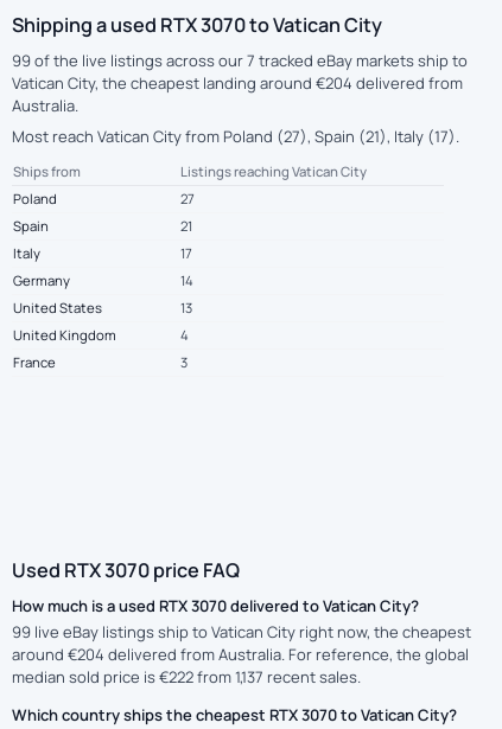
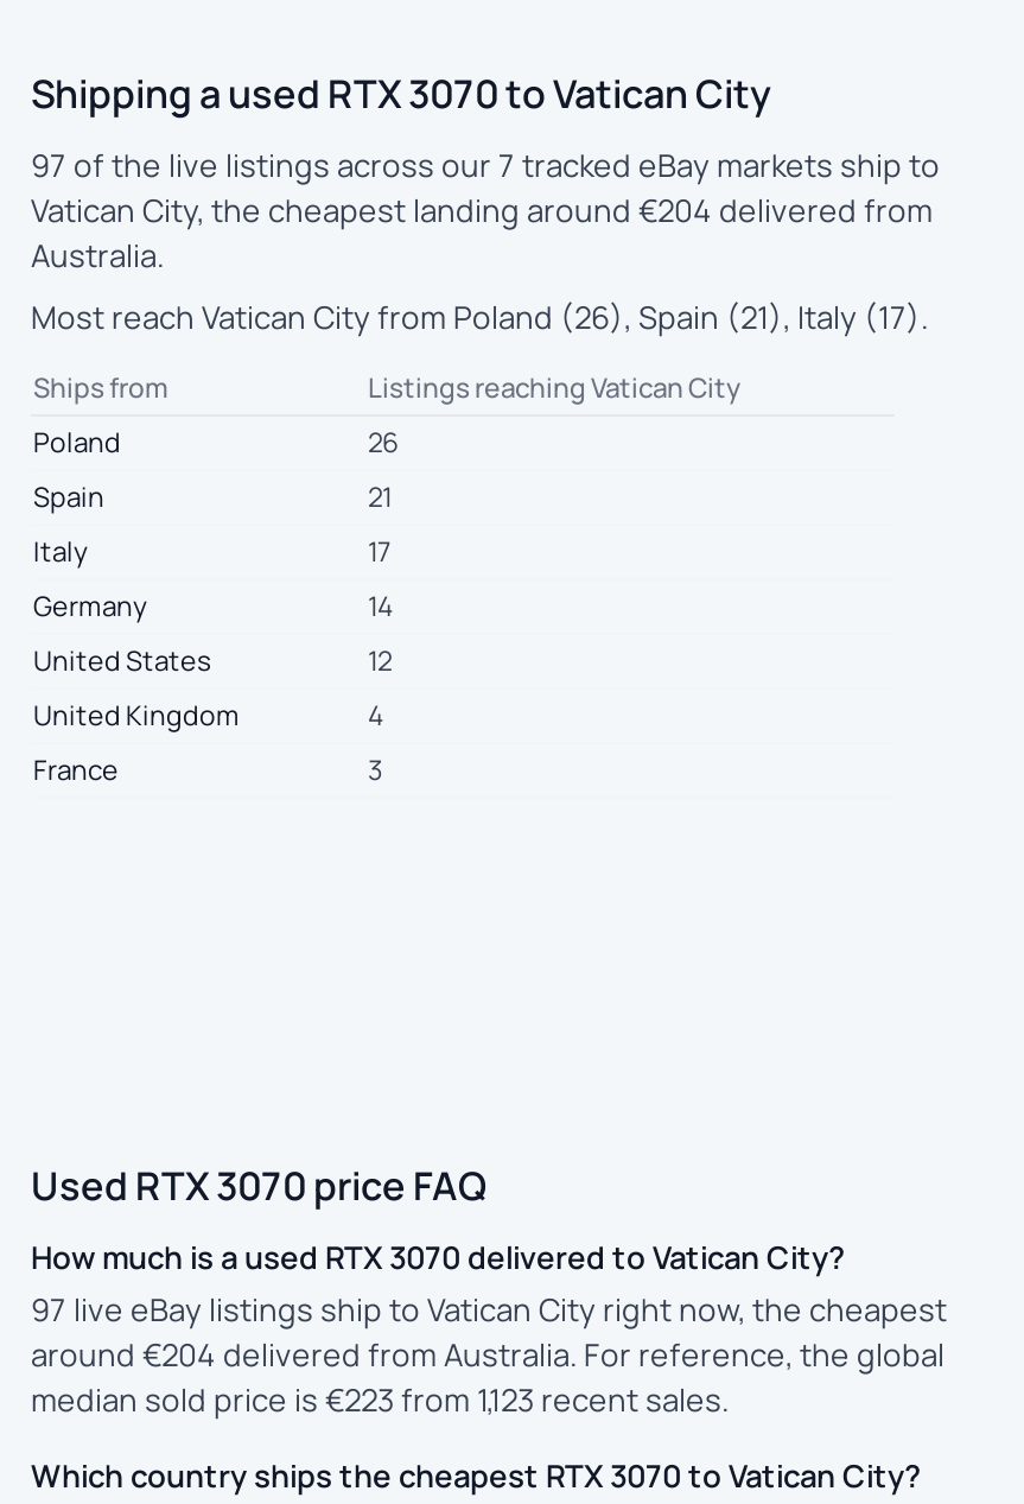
[12,50,468,71] 99 of the live listings across our 7 tracked eBay markets ship to -> [31,144,940,186] 97 of the live listings across our 7 tracked eBay markets ship to
[12,125,459,146] Most reach Vatican City from Poland (27), Spain (21), Italy (17). -> [31,294,928,337] Most reach Vatican City from Poland (26), Spain (21), Italy (17).
[180,190,195,208] 27 -> [368,424,399,460] 26
[180,299,192,317] 13 -> [368,643,392,678] 12
[12,621,471,643] 99 live eBay listings ship to Vatican City right now, the cheapest -> [31,1288,947,1331] 97 live eBay listings ship to Vatican City right now, the cheapest
[12,666,361,688] median sold price is €222 from 1,137 recent sales. -> [31,1379,729,1421] median sold price is €223 from 1,123 recent sales.

